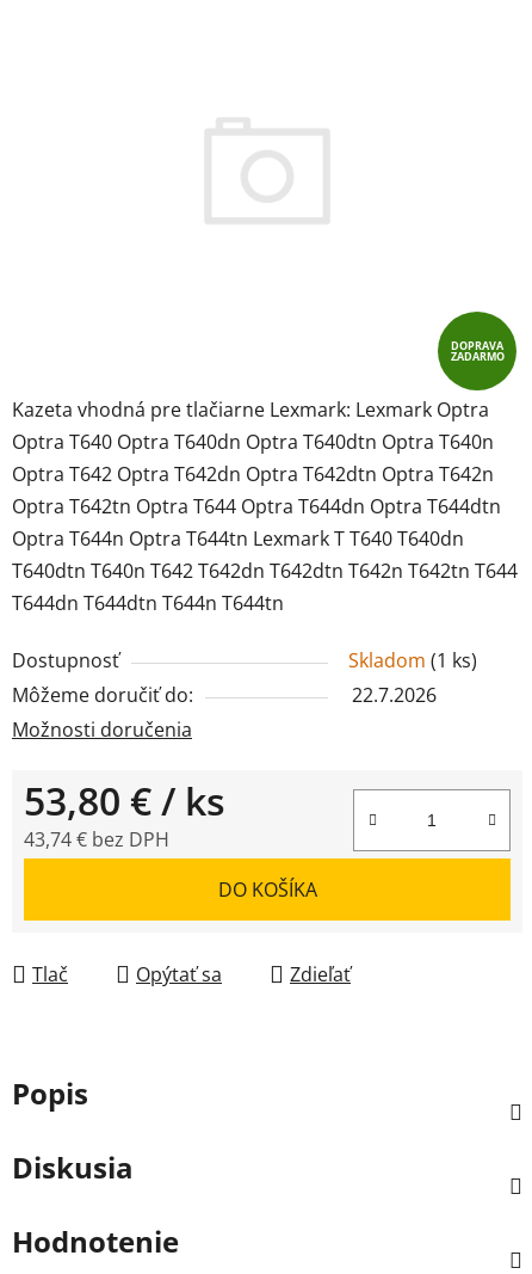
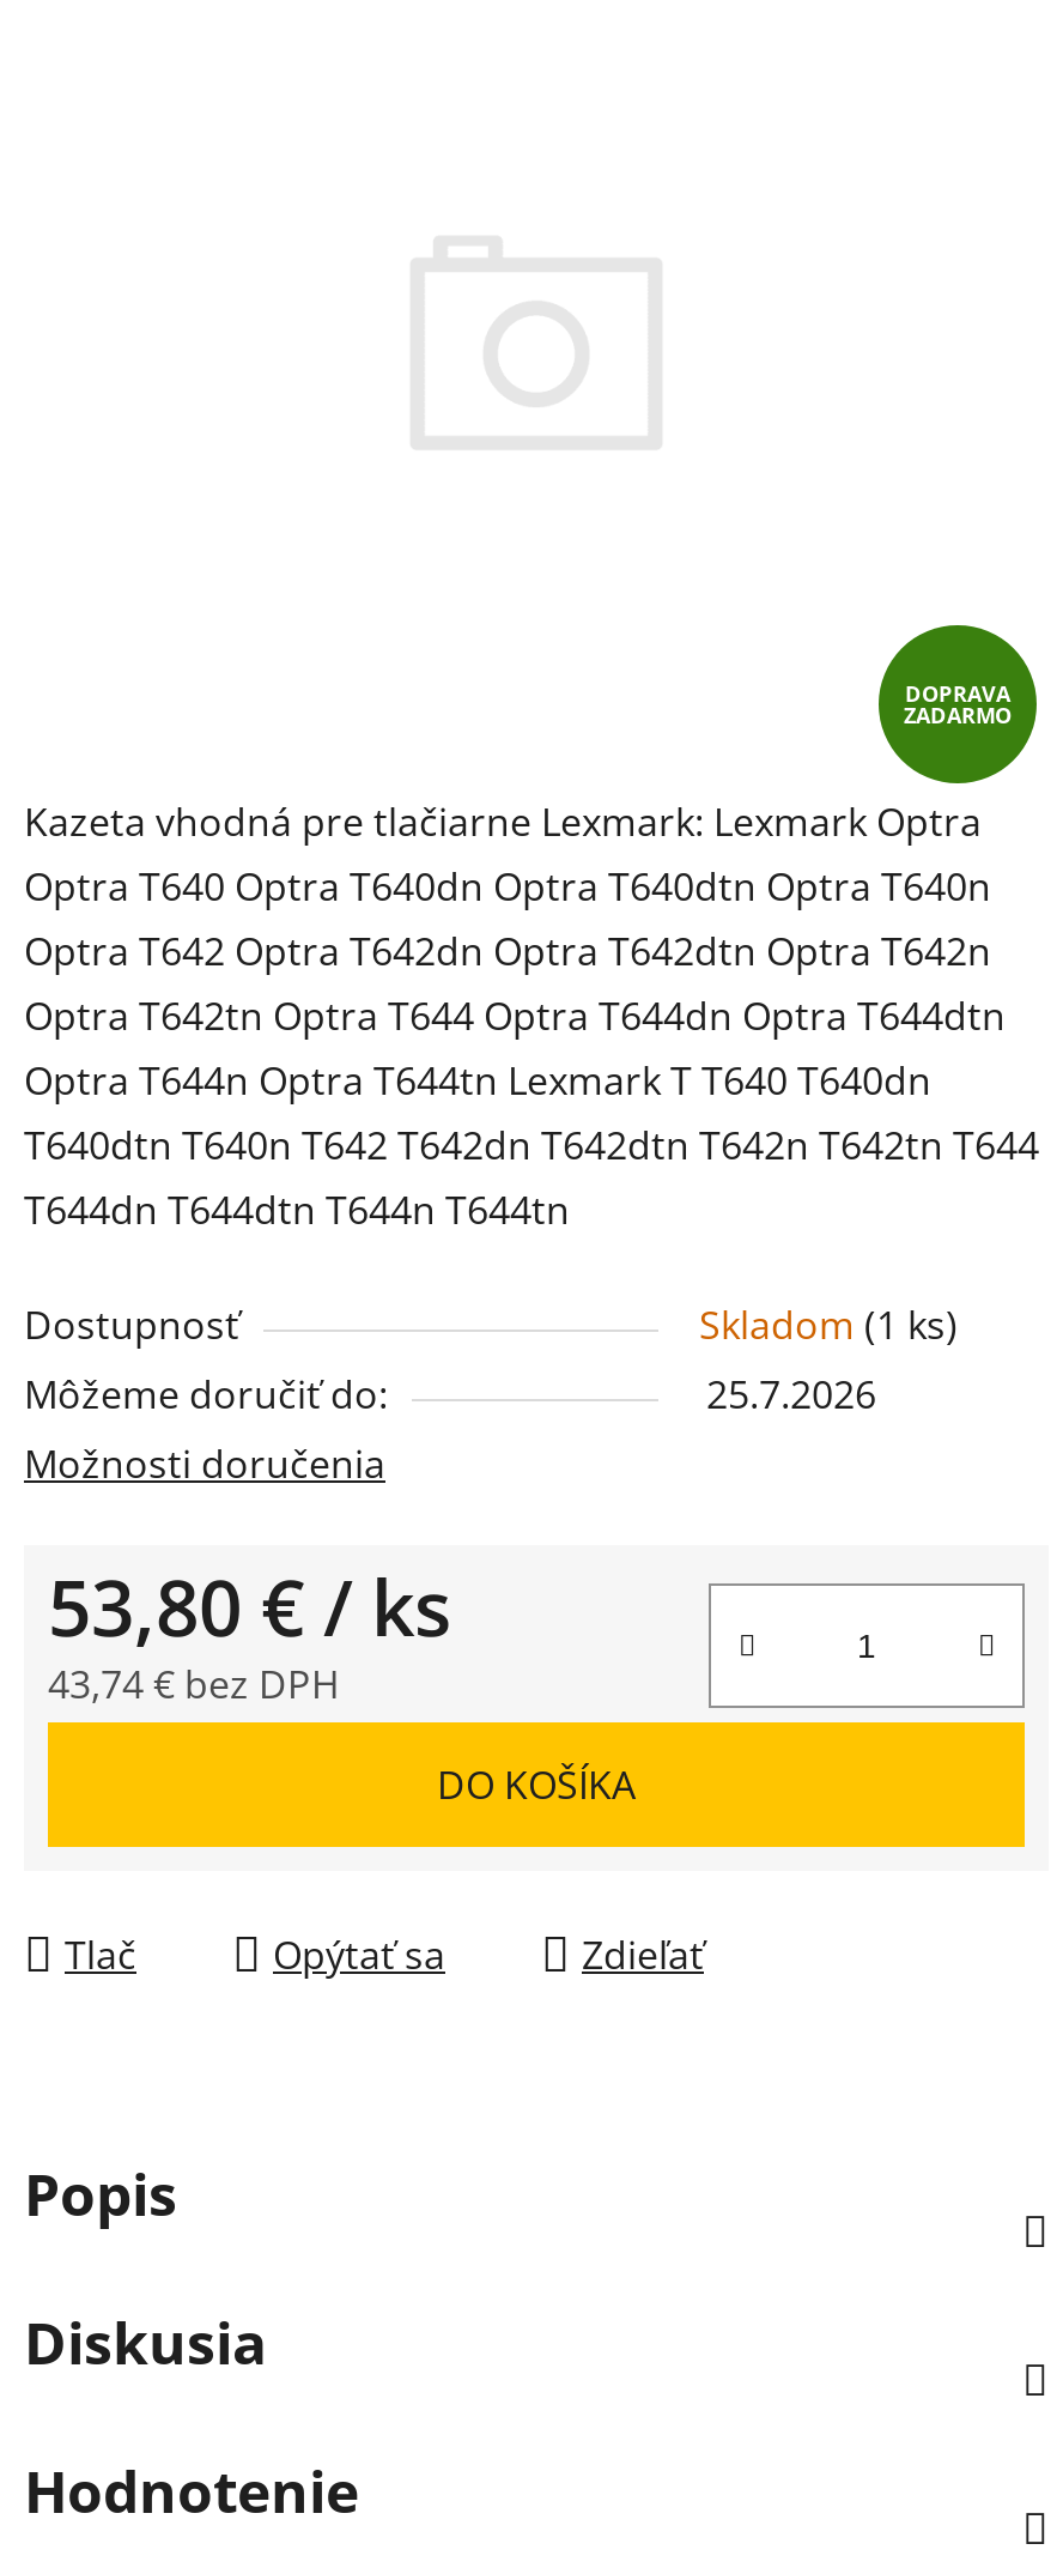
[352,681,437,707] 22.7.2026 -> [706,1367,876,1419] 25.7.2026

